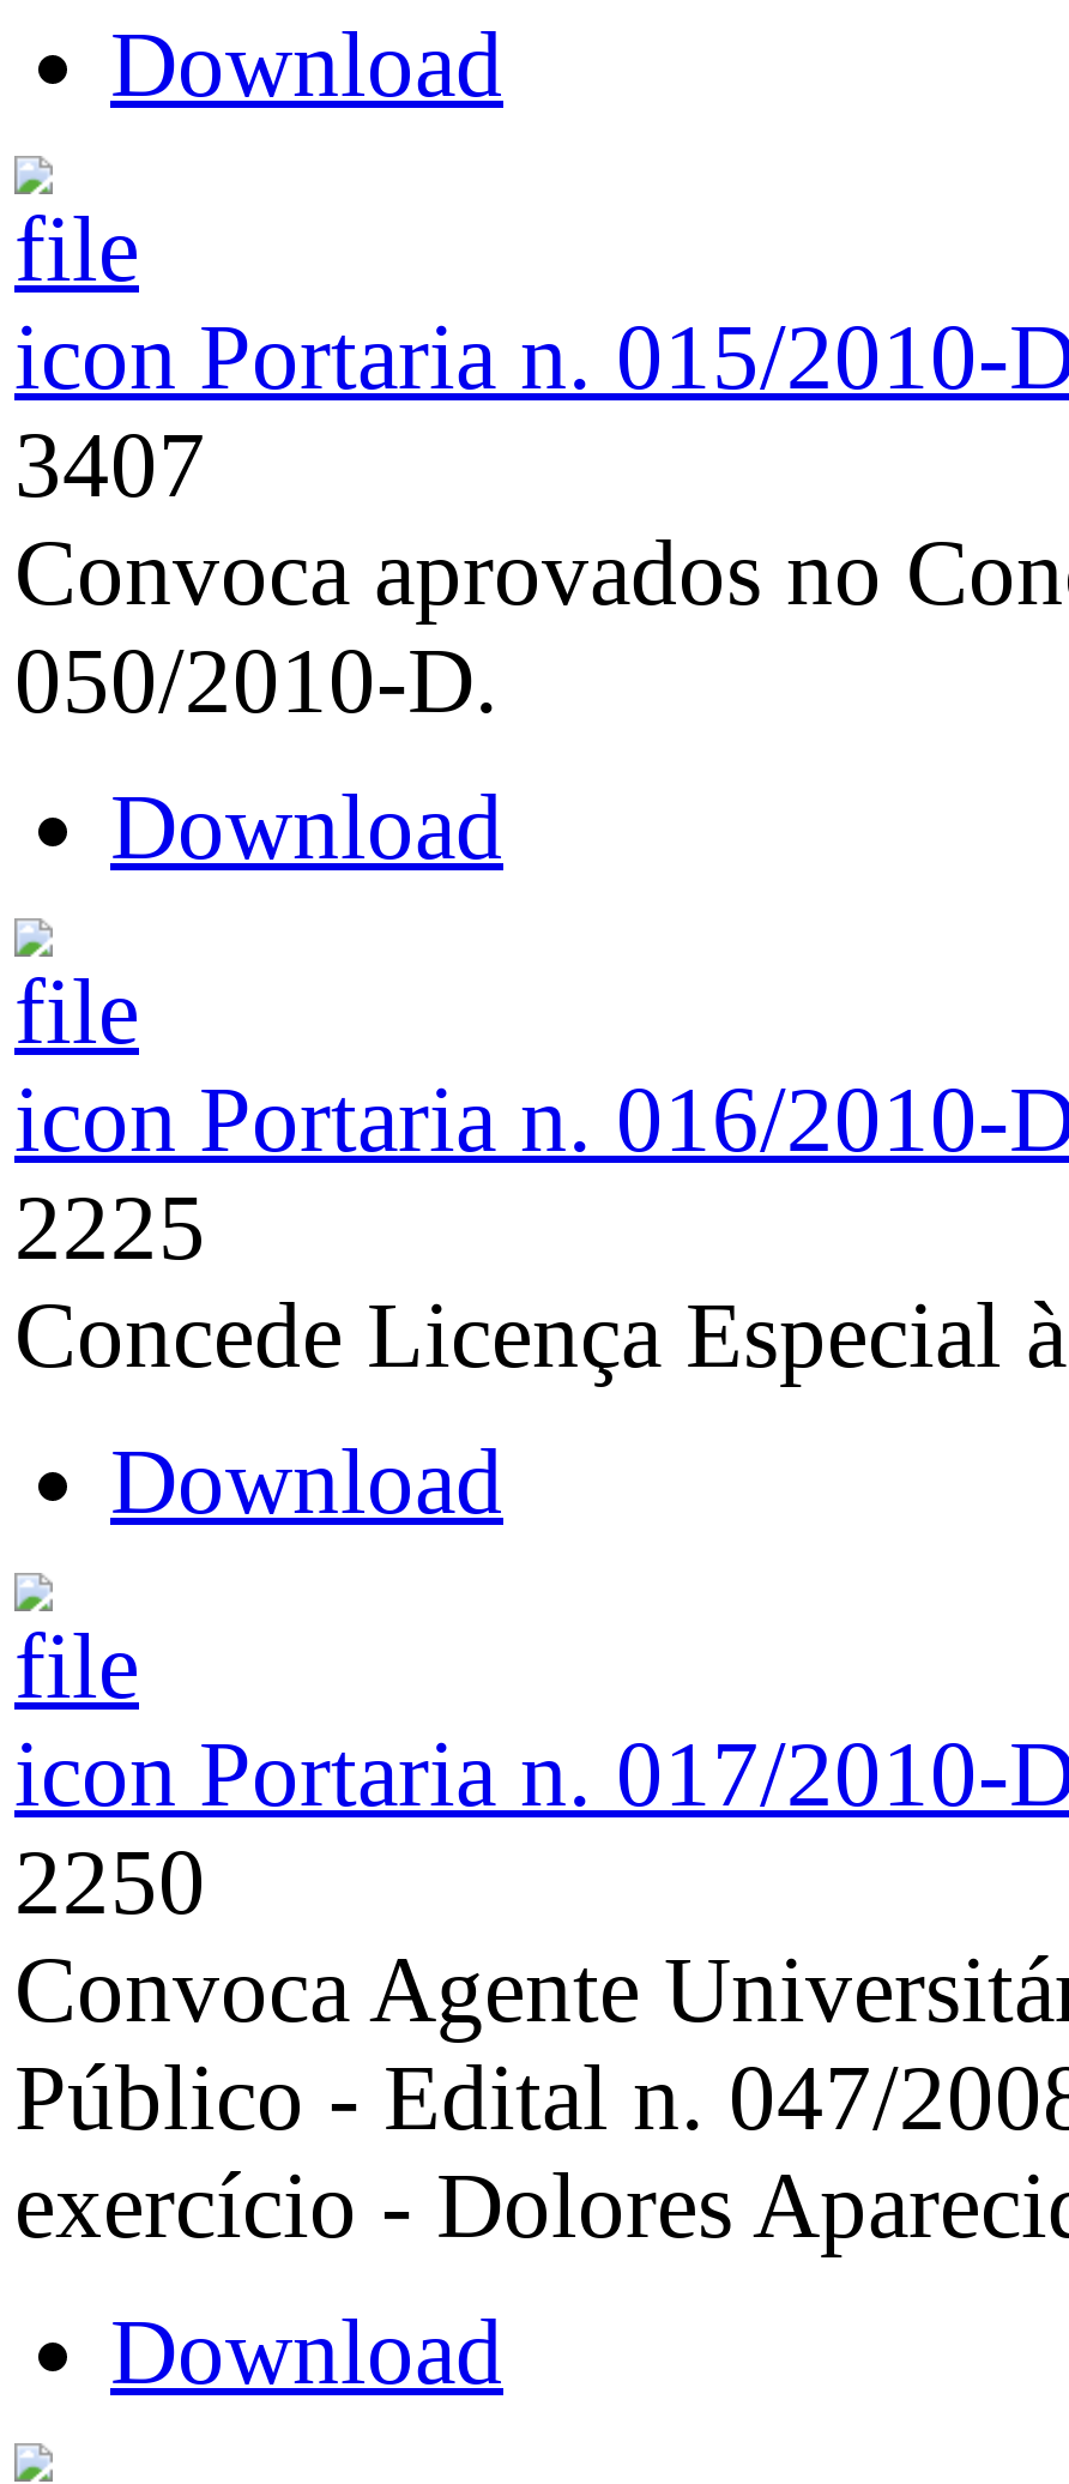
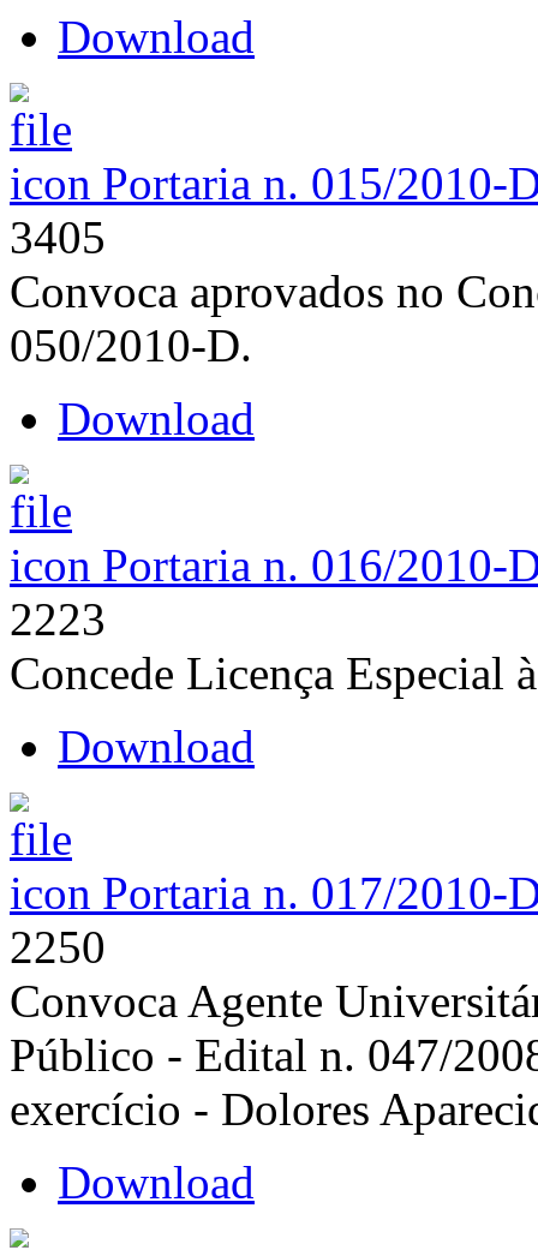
[14,413,206,516] 3407 -> [10,212,106,263] 3405
[14,1175,206,1278] 2225 -> [10,593,106,645] 2223

